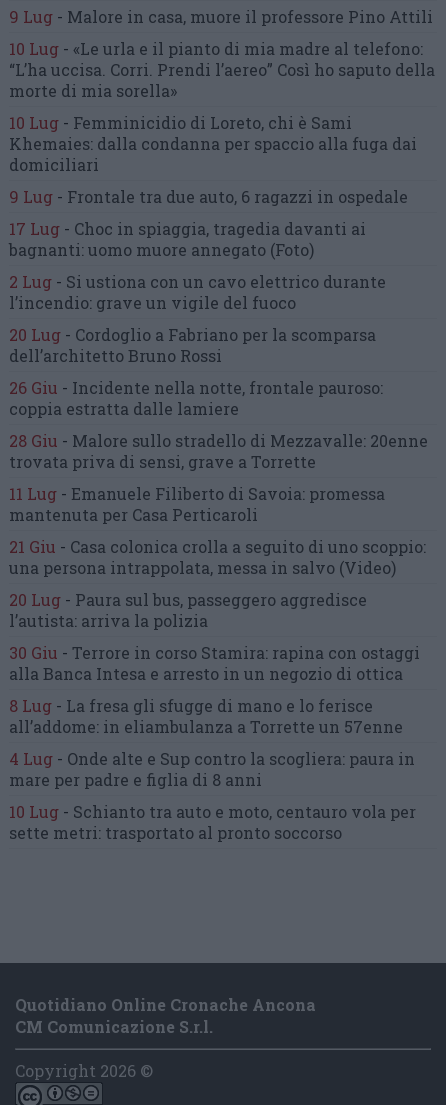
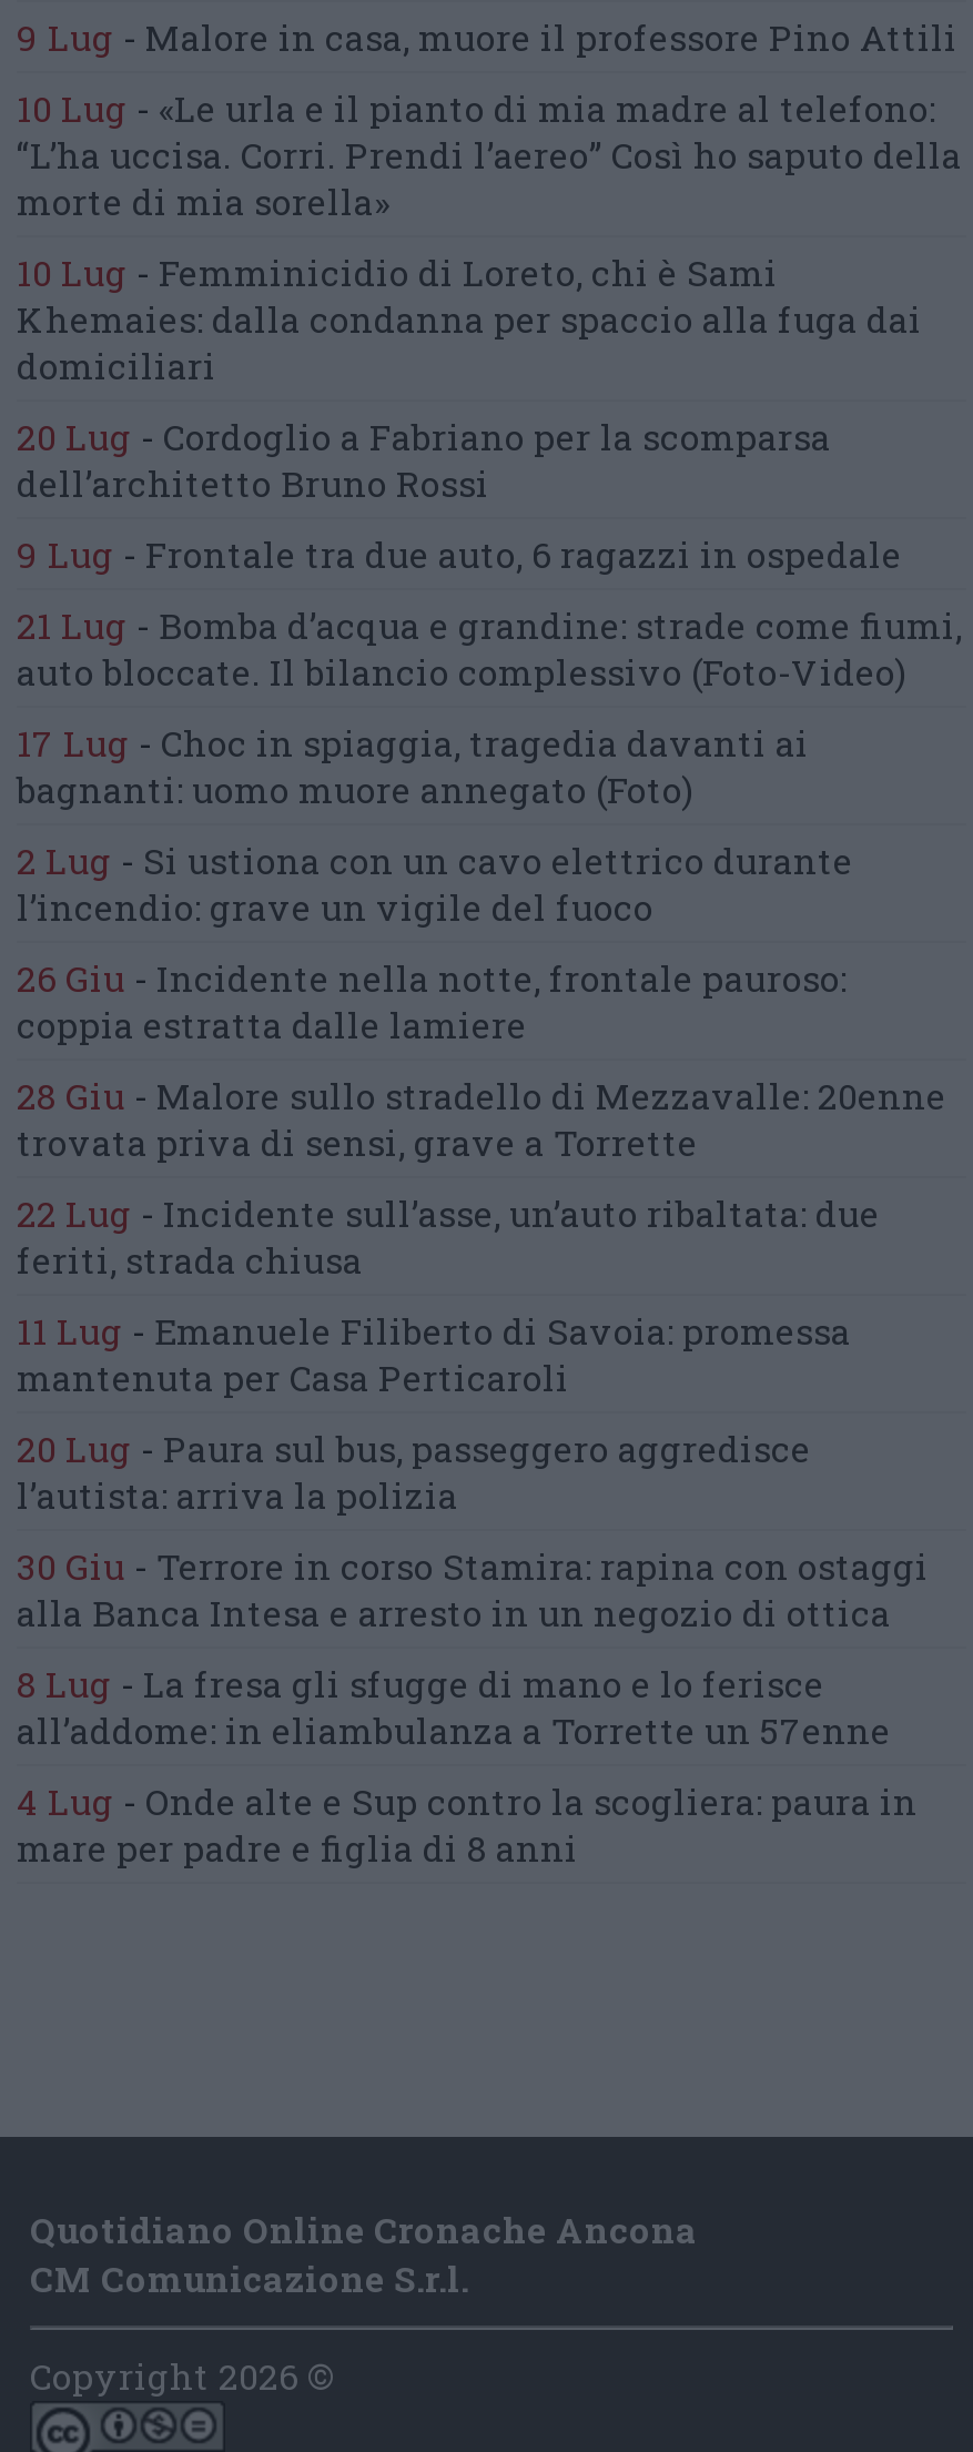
moved [9,186,408,207] -> [17,531,902,578]: 9 Lug - Frontale tra due auto, 6 ragazzi in ospedale
none -> [17,602,962,695] 21 Lug - Bomba d’acqua e grandine: strade come fiumi, | auto bloccate. Il bilancio complessivo (Foto-Video)
moved [9,218,386,313] -> [17,720,853,931]: 17 Lug - Choc in spiaggia, tragedia davanti ai | bagnanti: uomo muore annegato (Foto) | 2 Lug - Si ustiona con un cavo elettrico durante | l’incendio: grave un vigile del fuoco
moved [9,324,376,366] -> [17,414,831,507]: 20 Lug - Cordoglio a Fabriano per la scomparsa | dell’architetto Bruno Rossi
moved [9,377,428,472] -> [17,955,946,1166]: 26 Giu - Incidente nella notte, frontale pauroso: | coppia estratta dalle lamiere | 28 Giu - Malore sullo stradello di Mezzavalle: 20enne | trovata priva di sensi, grave a Torrette
none -> [17,1190,880,1283] 22 Lug - Incidente sull’asse, un’auto ribaltata: due | feriti, strada chiusa
moved [9,483,385,525] -> [17,1308,851,1401]: 11 Lug - Emanuele Filiberto di Savoia: promessa | mantenuta per Casa Perticaroli
[9,536,426,578] 21 Giu - Casa colonica crolla a seguito di uno scoppio: | una persona intrappolata, messa in salvo (Video) -> none
moved [9,589,420,790] -> [17,1425,929,1872]: 20 Lug - Paura sul bus, passeggero aggredisce | l’autista: arriva la polizia | 30 Giu - Terrore in corso Stamira: rapina con ostaggi | alla Banca Intesa e arresto in un negozio di ottica | 8 Lug - La fresa gli sfugge di mano e lo ferisce | all’addome: in eliambulanza a Torrette un 57enne | 4 Lug - Onde alte e Sup contro la scogliera: paura in | mare per padre e figlia di 8 anni
[9,801,416,843] 10 Lug - Schianto tra auto e moto, centauro vola per | sette metri: trasportato al pronto soccorso -> none

